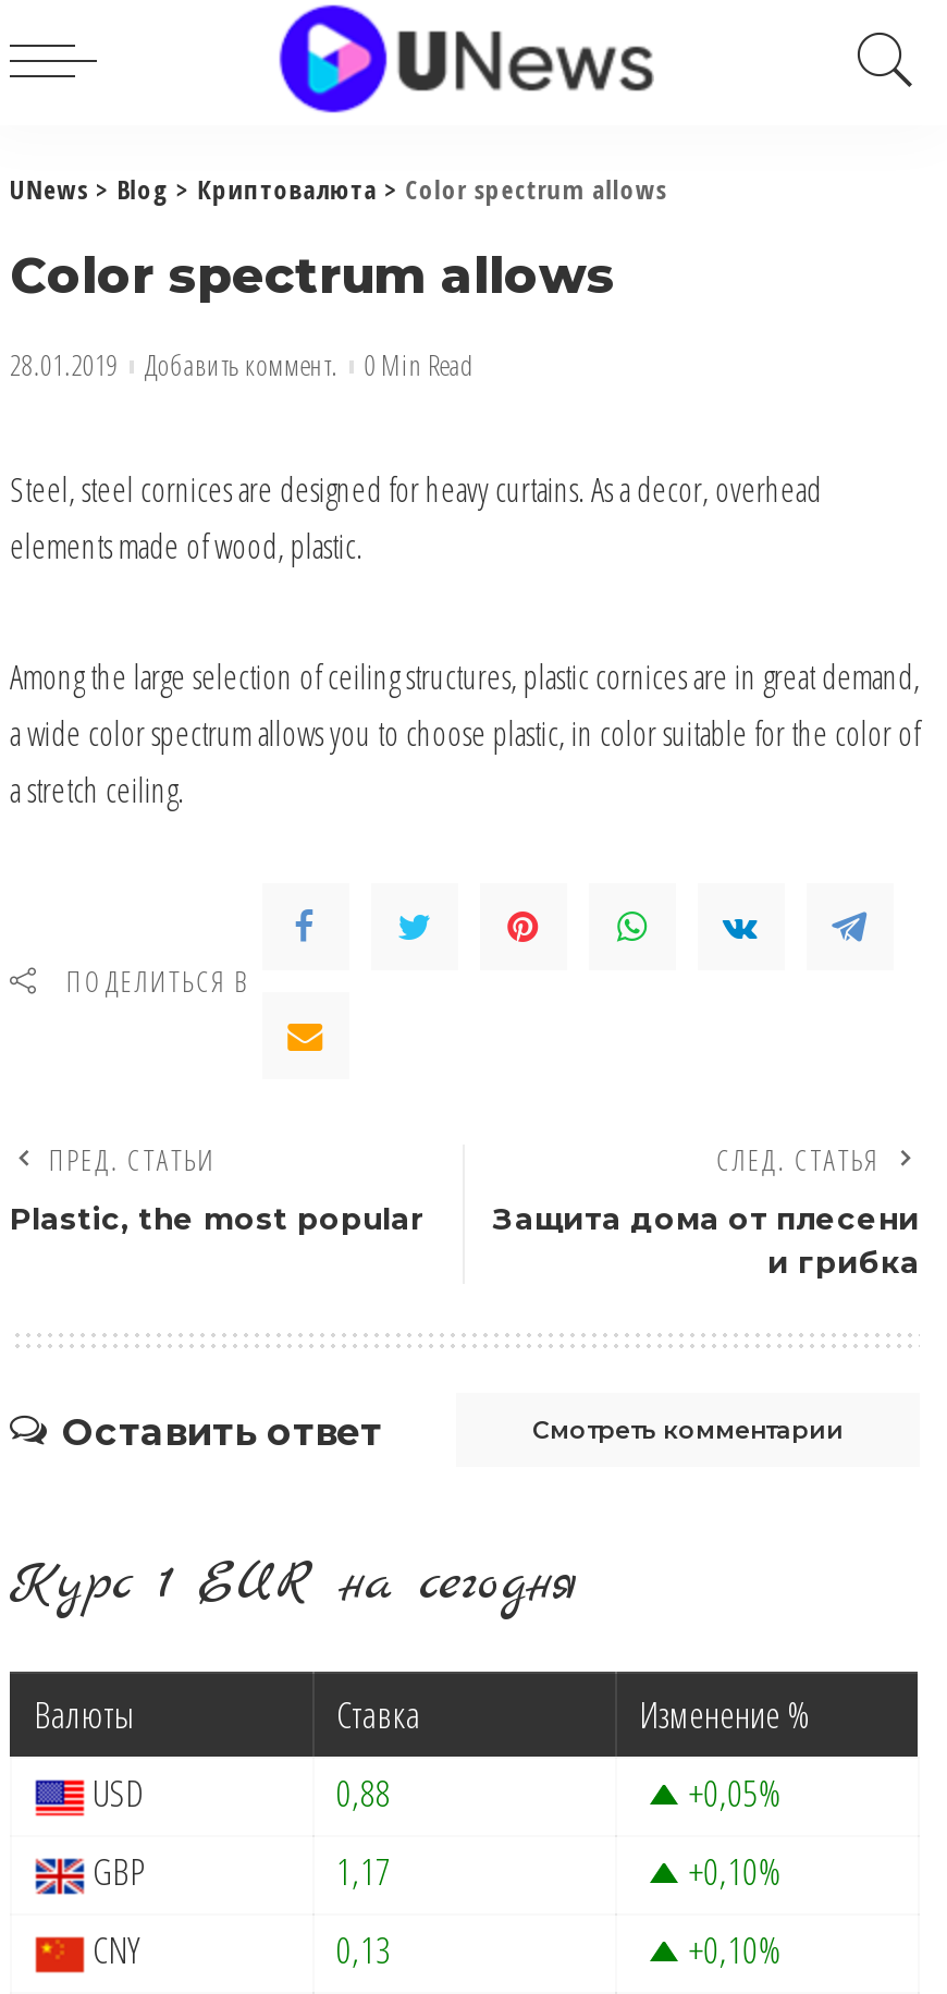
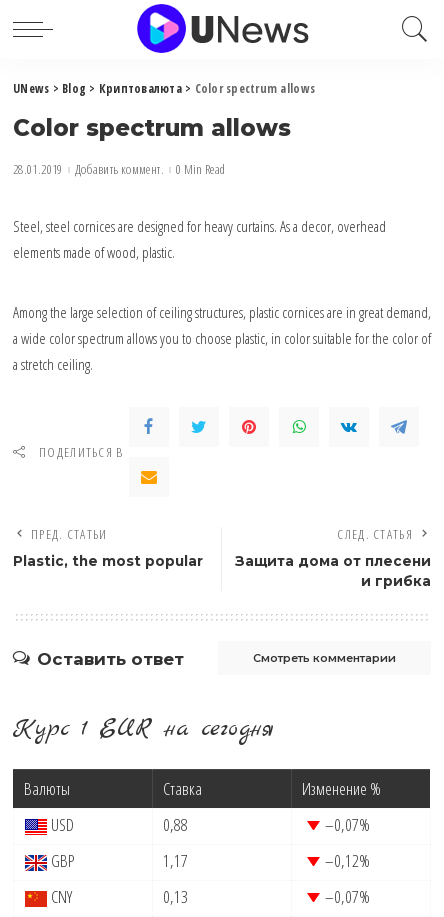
[689,1768,782,1818] +0,05% -> [325,813,370,836] –0,07%
[689,1847,782,1897] +0,10% -> [325,849,370,872] –0,12%
[689,1925,782,1975] +0,10% -> [325,885,370,908] –0,07%

